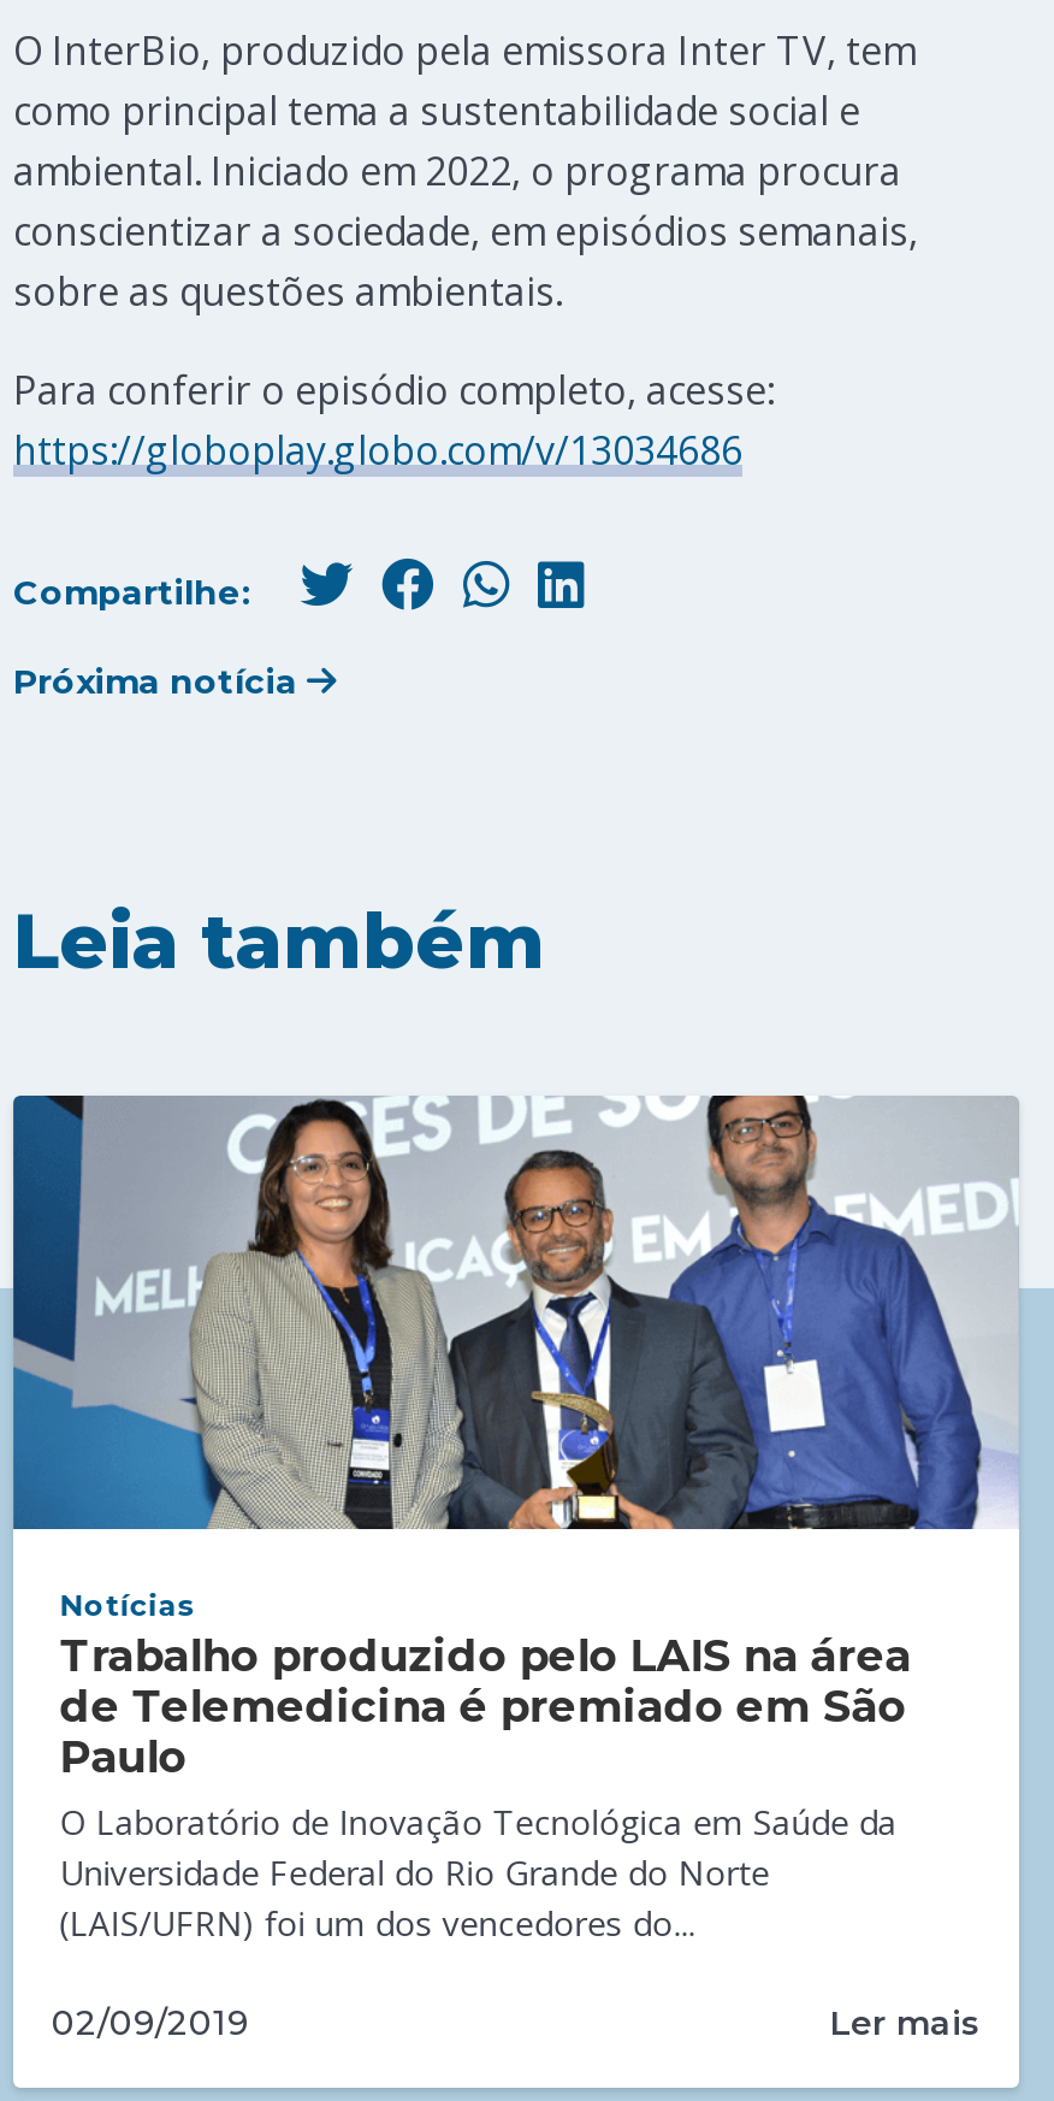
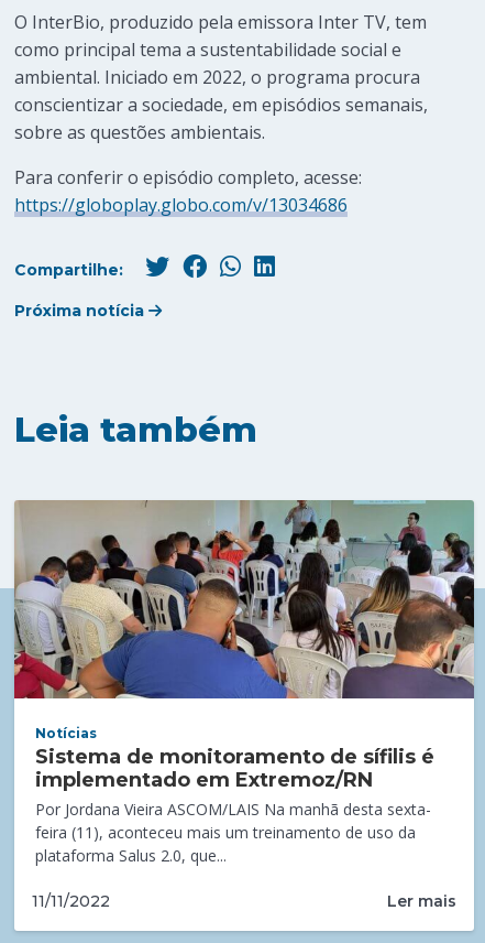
[11,1093,1019,1532] [image] -> [13,499,475,700] [image]
[59,1630,911,1945] Trabalho produzido pelo LAIS na área | de Telemedicina é premiado em São | Paulo | O Laboratório de Inovação Tecnológica em Saúde da | Universidade Federal do Rio Grande do Norte | (LAIS/UFRN) foi um dos vencedores do... -> [35,744,435,866] Sistema de monitoramento de sífilis é | implementado em Extremoz/RN | Por Jordana Vieira ASCOM/LAIS Na manhã desta sexta- | feira (11), aconteceu mais um treinamento de uso da | plataforma Salus 2.0, que...
[52,2002,249,2045] 02/09/2019 -> [32,892,110,911] 11/11/2022

